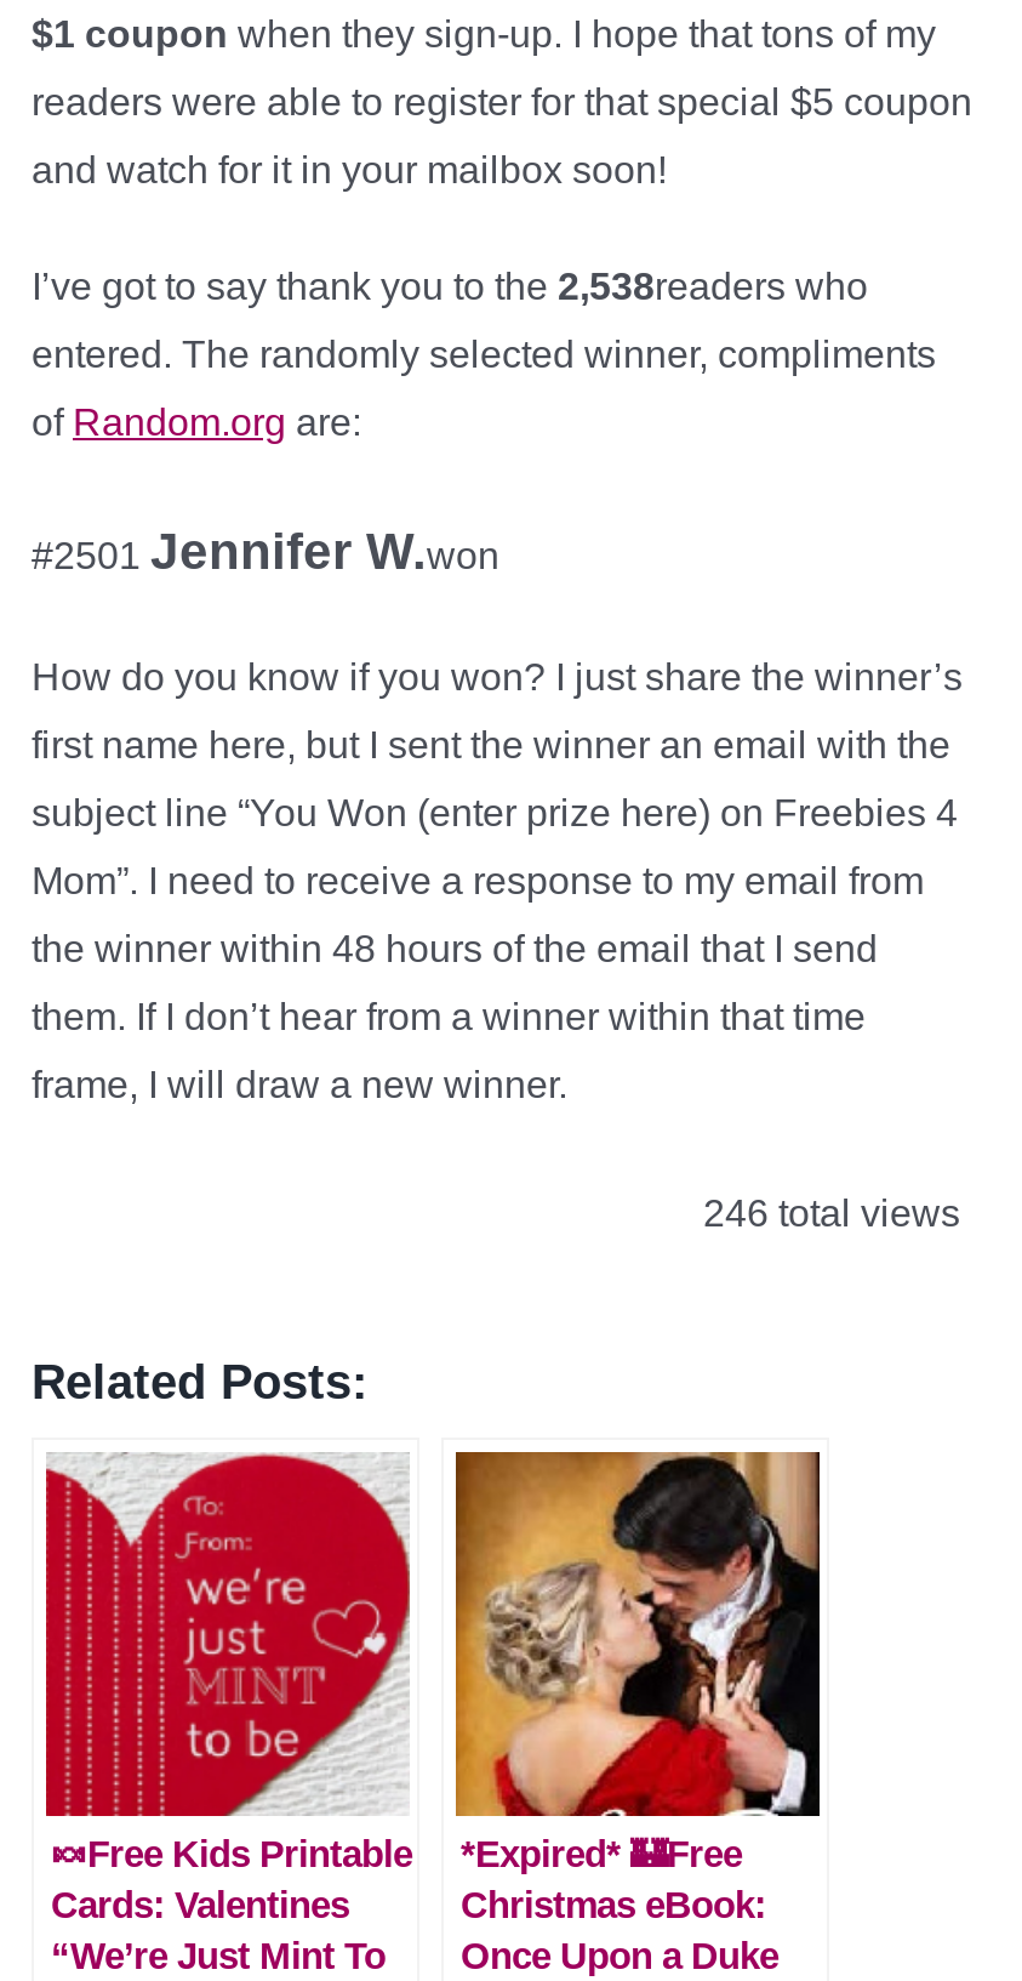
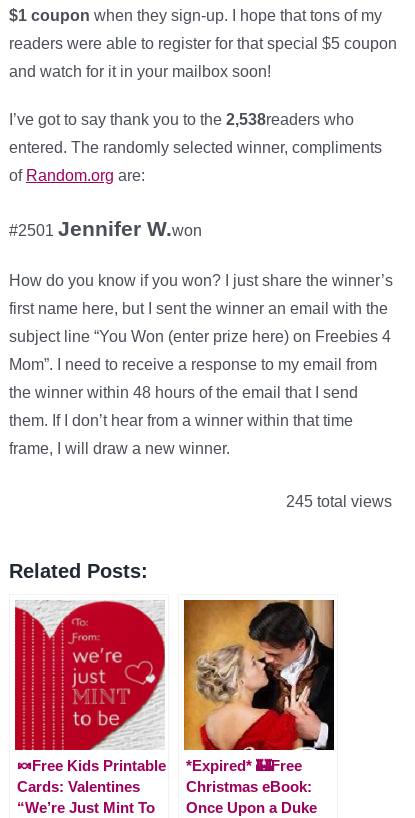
[693,1192,960,1234] 246 total views -> [282,493,392,510] 245 total views

